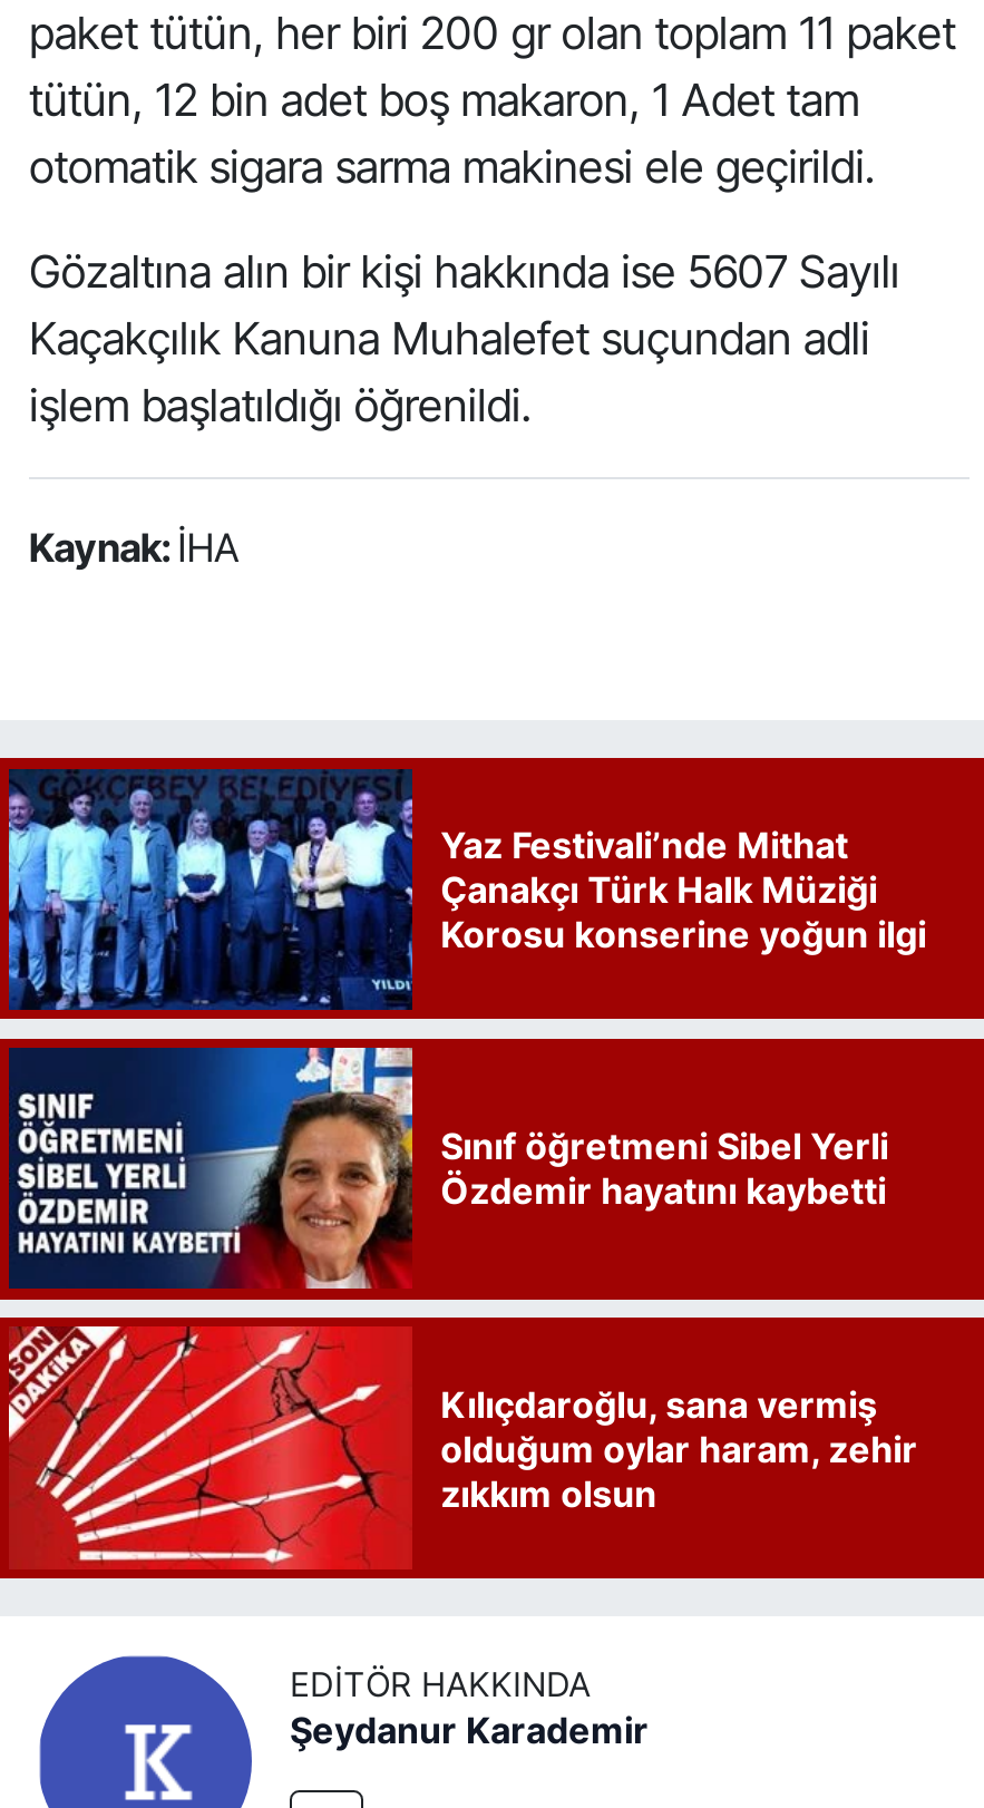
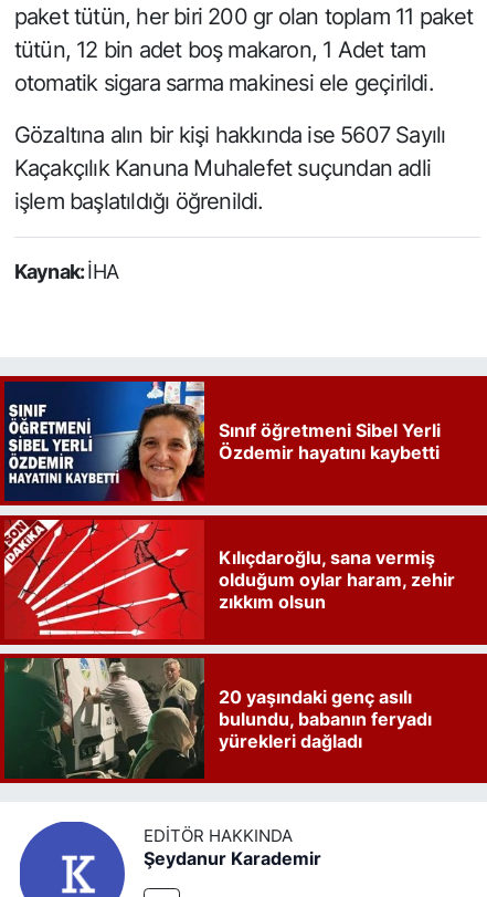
[7,767,926,1012] [image] | Yaz Festivali’nde Mithat | Çanakçı Türk Halk Müziği | Korosu konserine yoğun ilgi -> none
moved [0,1043,917,1515] -> [0,379,455,613]: [image] | Sınıf öğretmeni Sibel Yerli | Özdemir hayatını kaybetti | Kılıçdaroğlu, sana vermiş | olduğum oylar haram, zehir | zıkkım olsun
none -> [3,657,431,780] [image] | 20 yaşındaki genç asılı | bulundu, babanın feryadı | yürekleri dağladı

